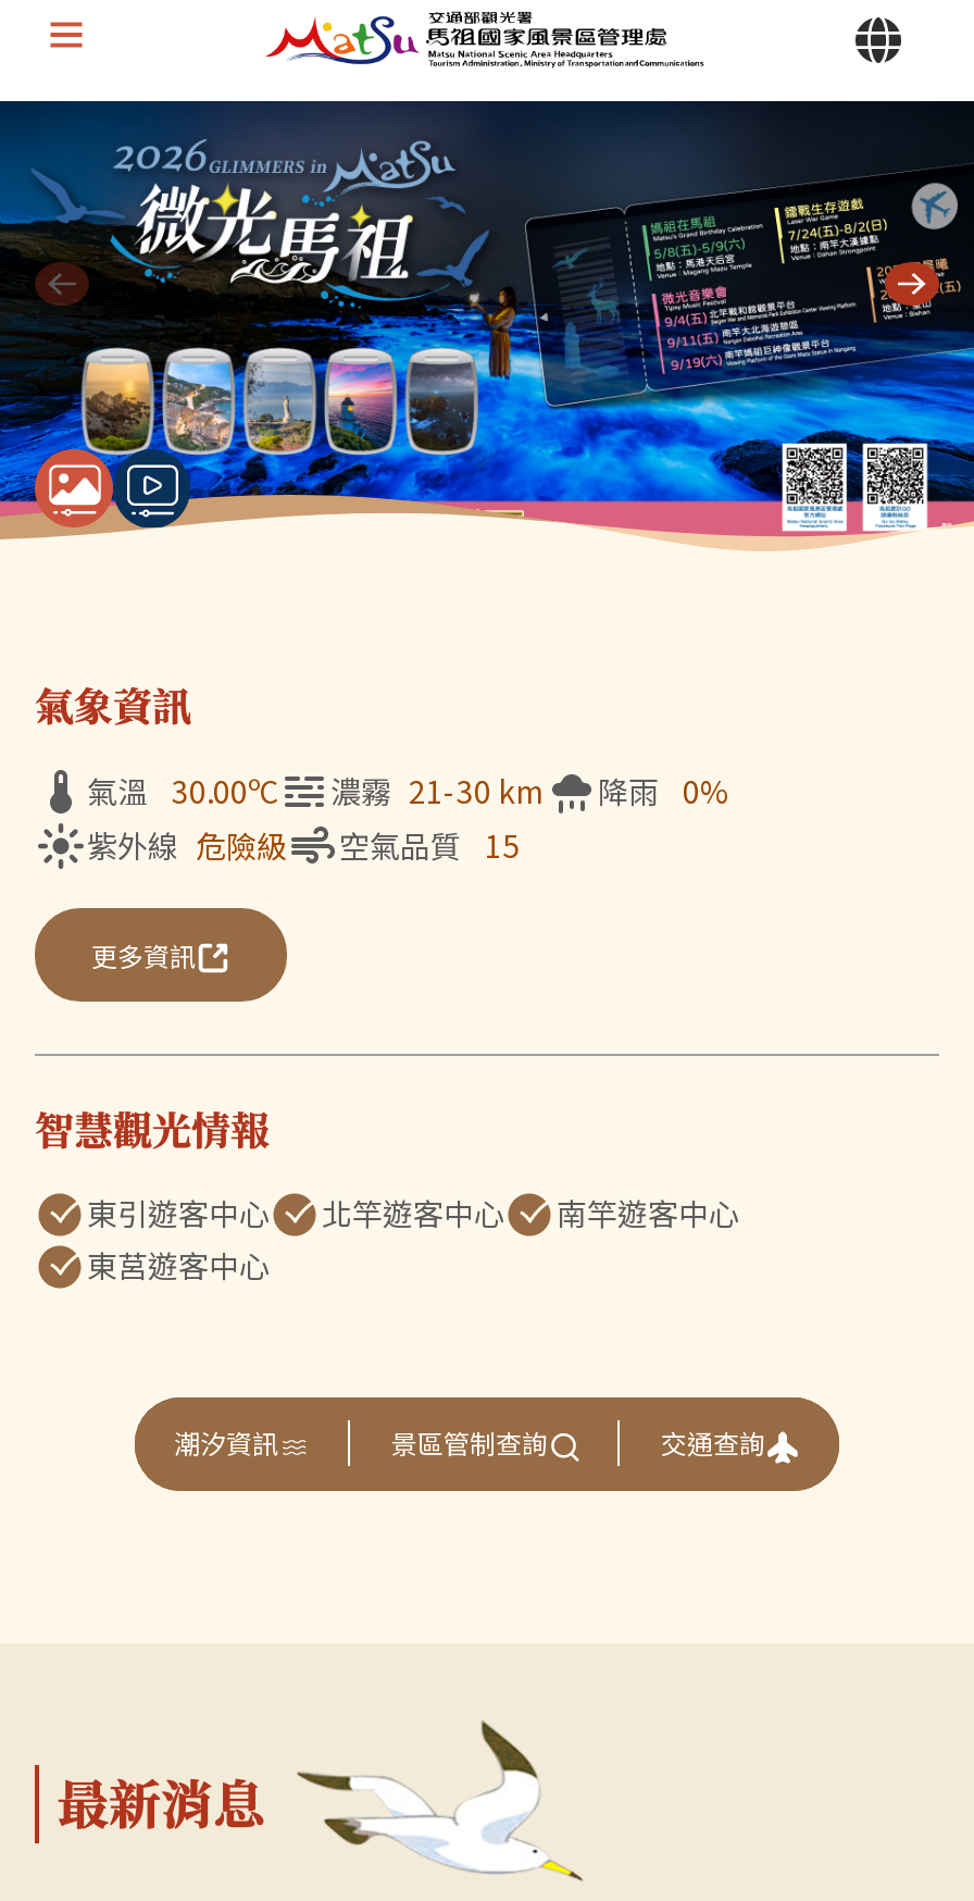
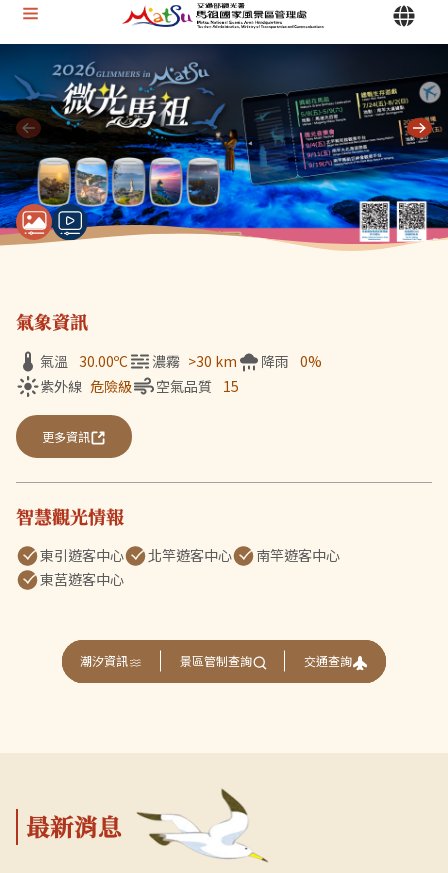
[87,769,730,813] 氣溫 30.00ºC 濃霧 21-30 km 降雨 0% -> [40,351,322,371] 氣溫 30.00ºC 濃霧 >30 km 降雨 0%

